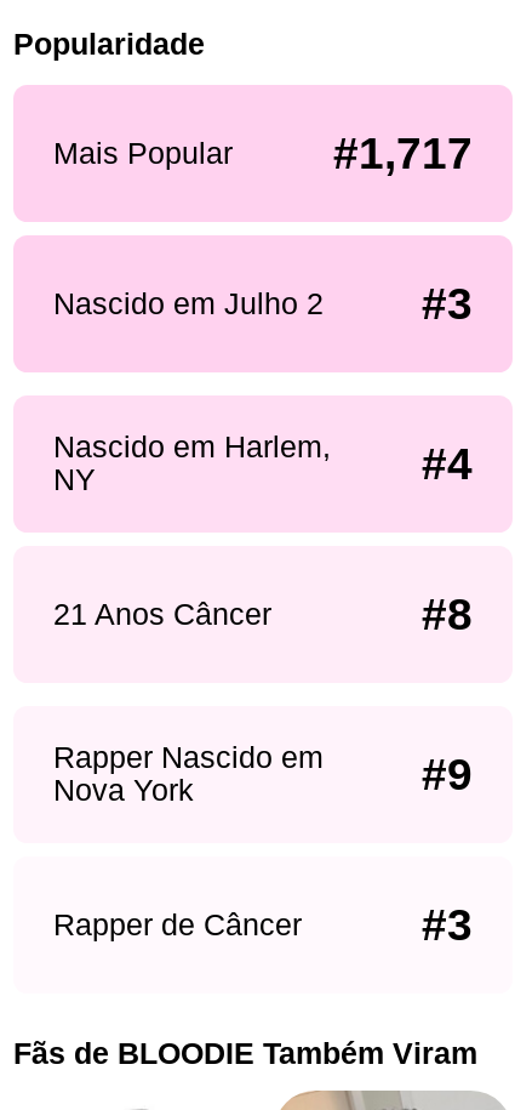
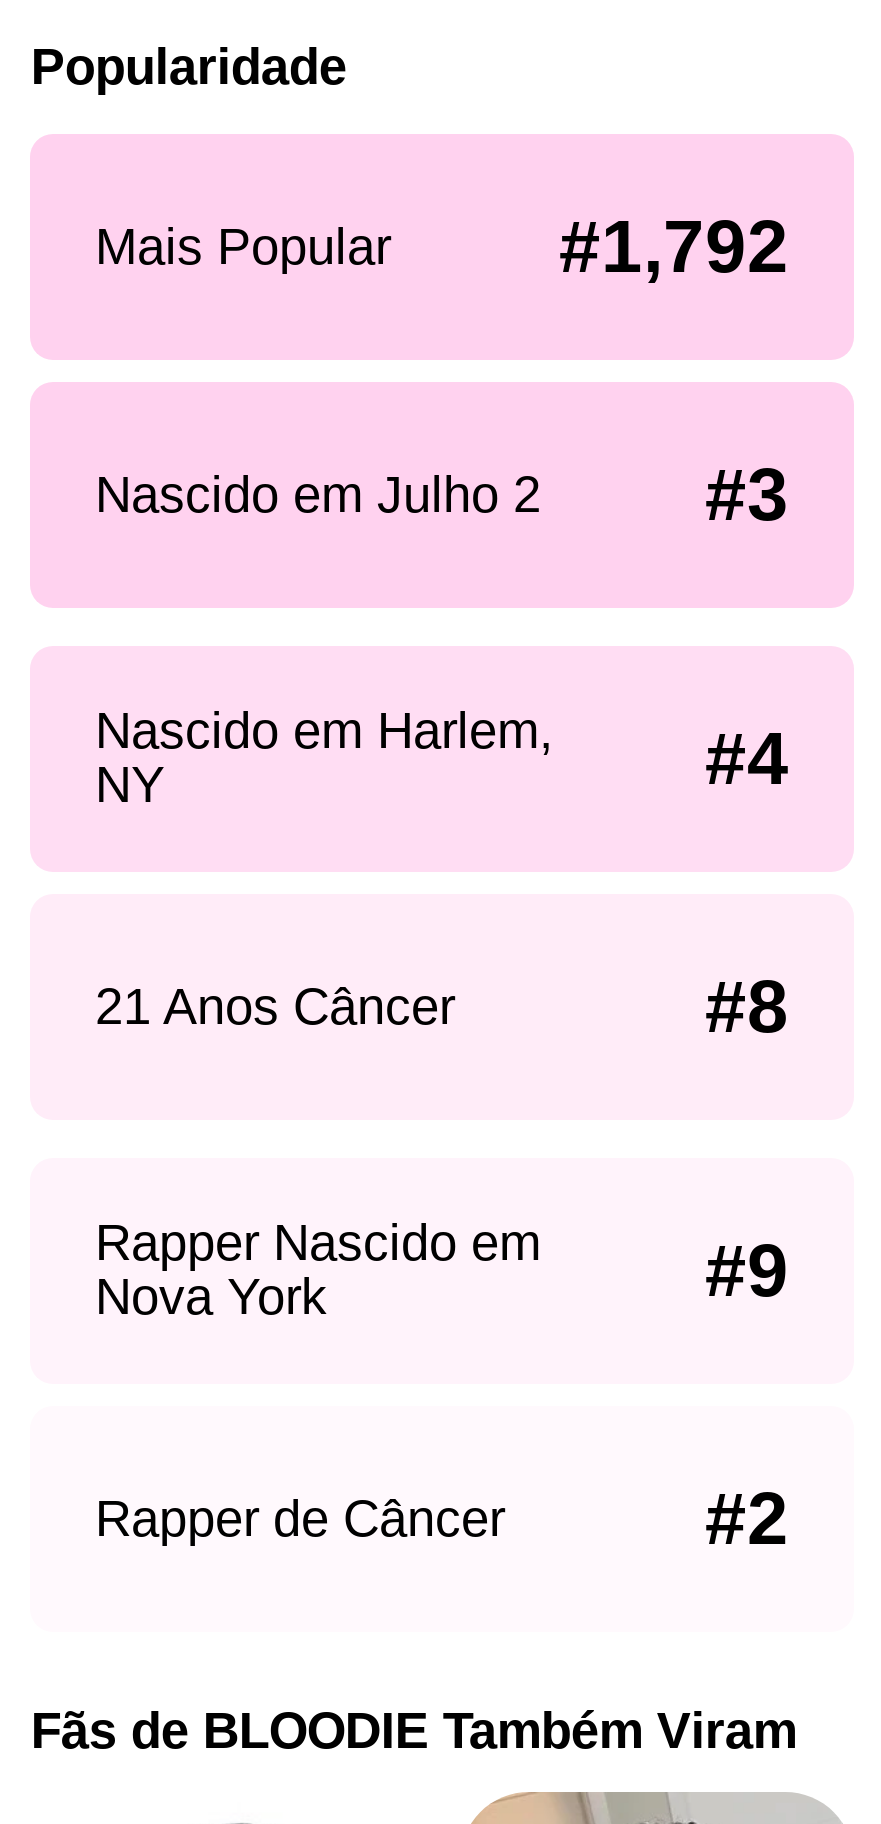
[334,128,473,178] #1,717 -> [559,206,789,288] #1,792
[422,900,473,950] #3 -> [705,1478,789,1560] #2

